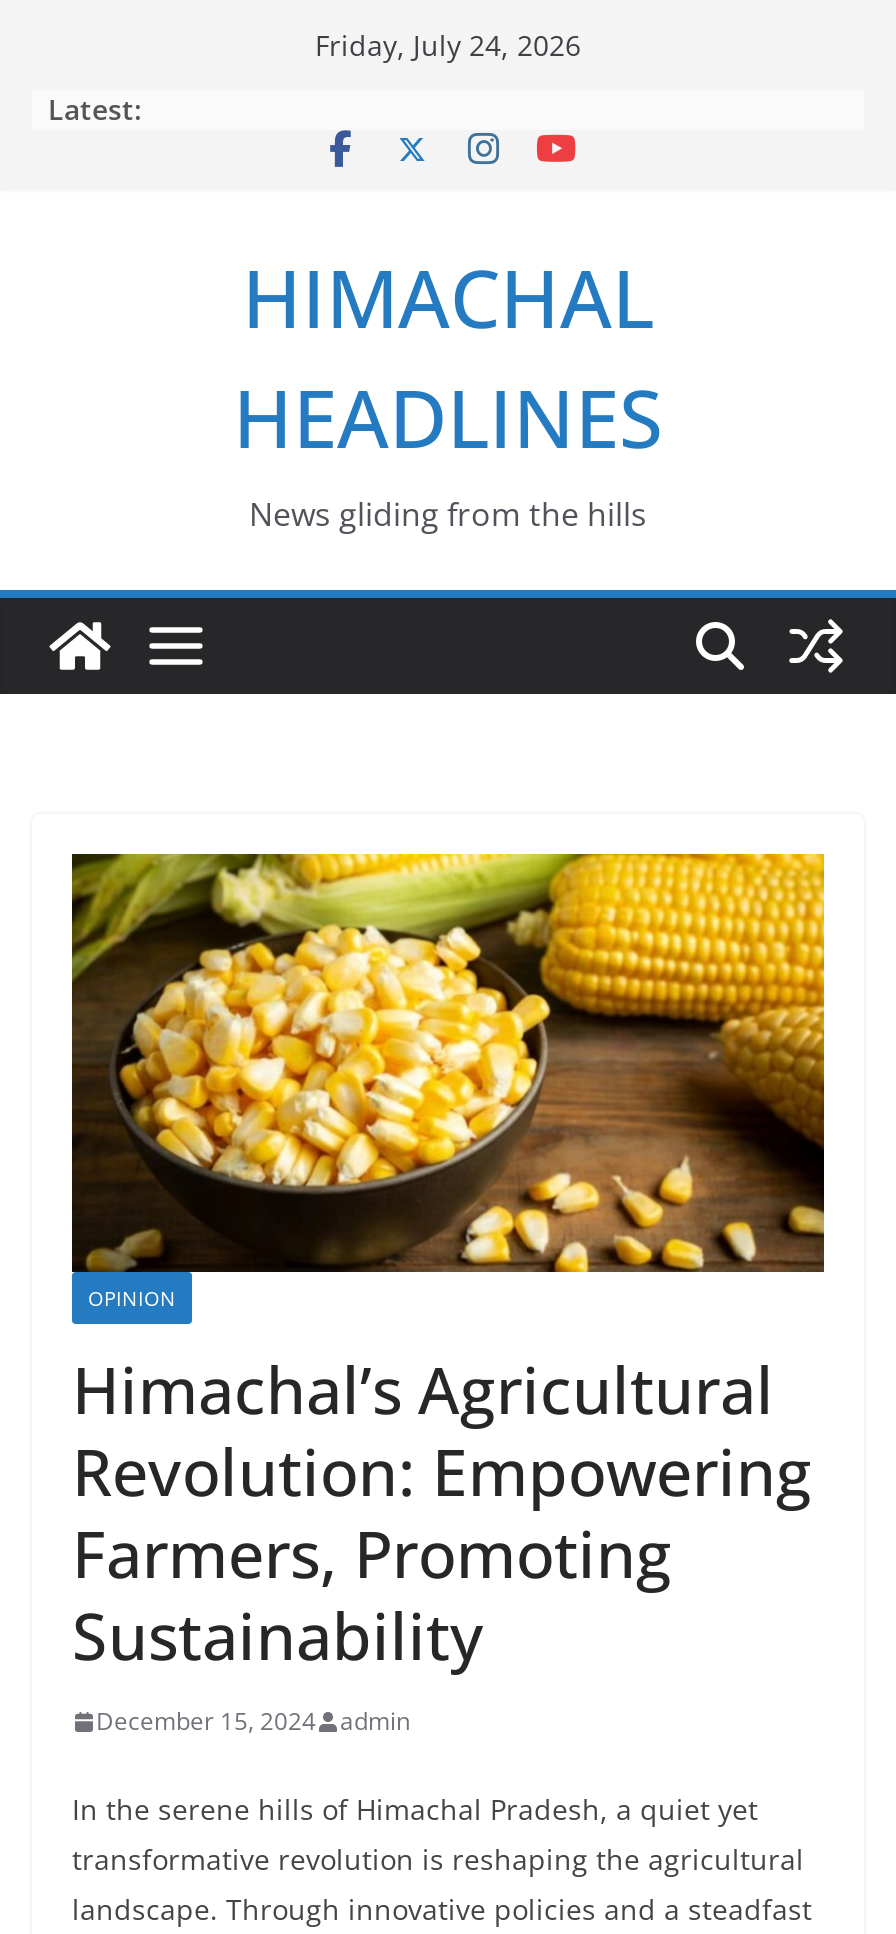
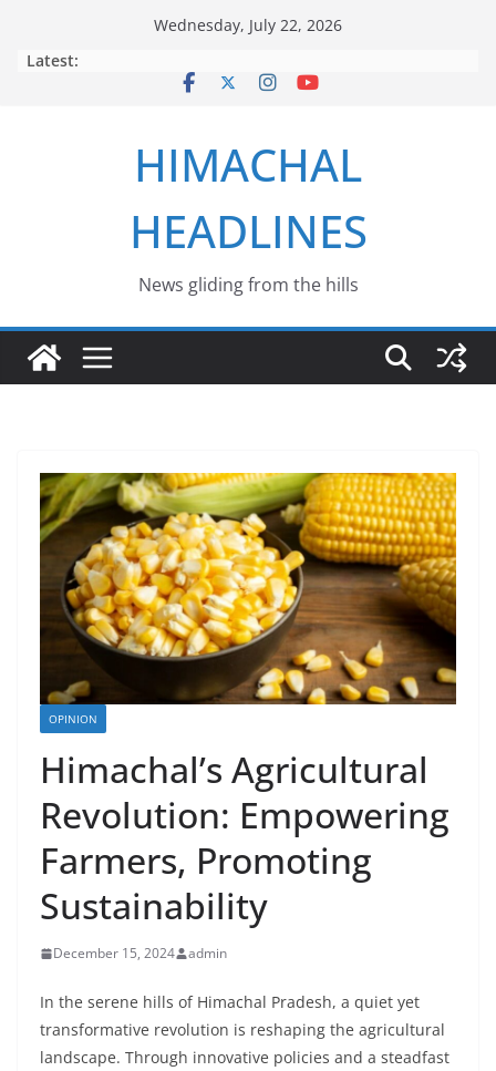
[315,26,581,64] Friday, July 24, 2026 -> [154,14,342,35] Wednesday, July 22, 2026

